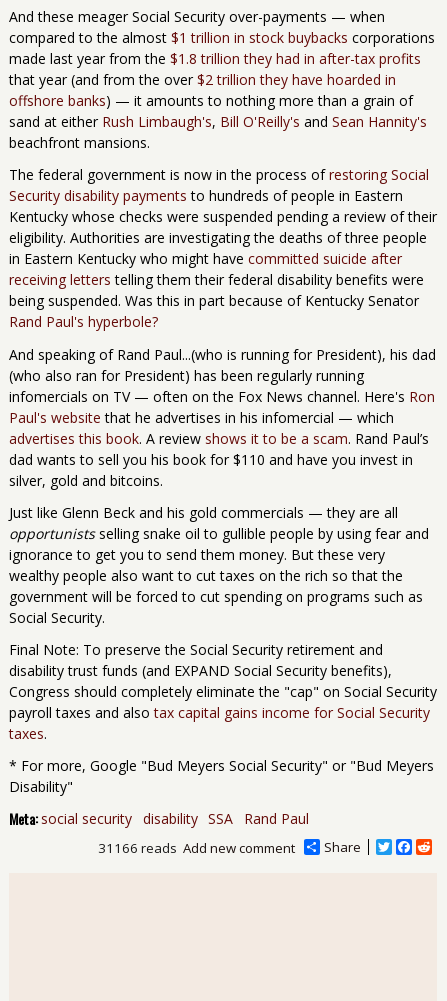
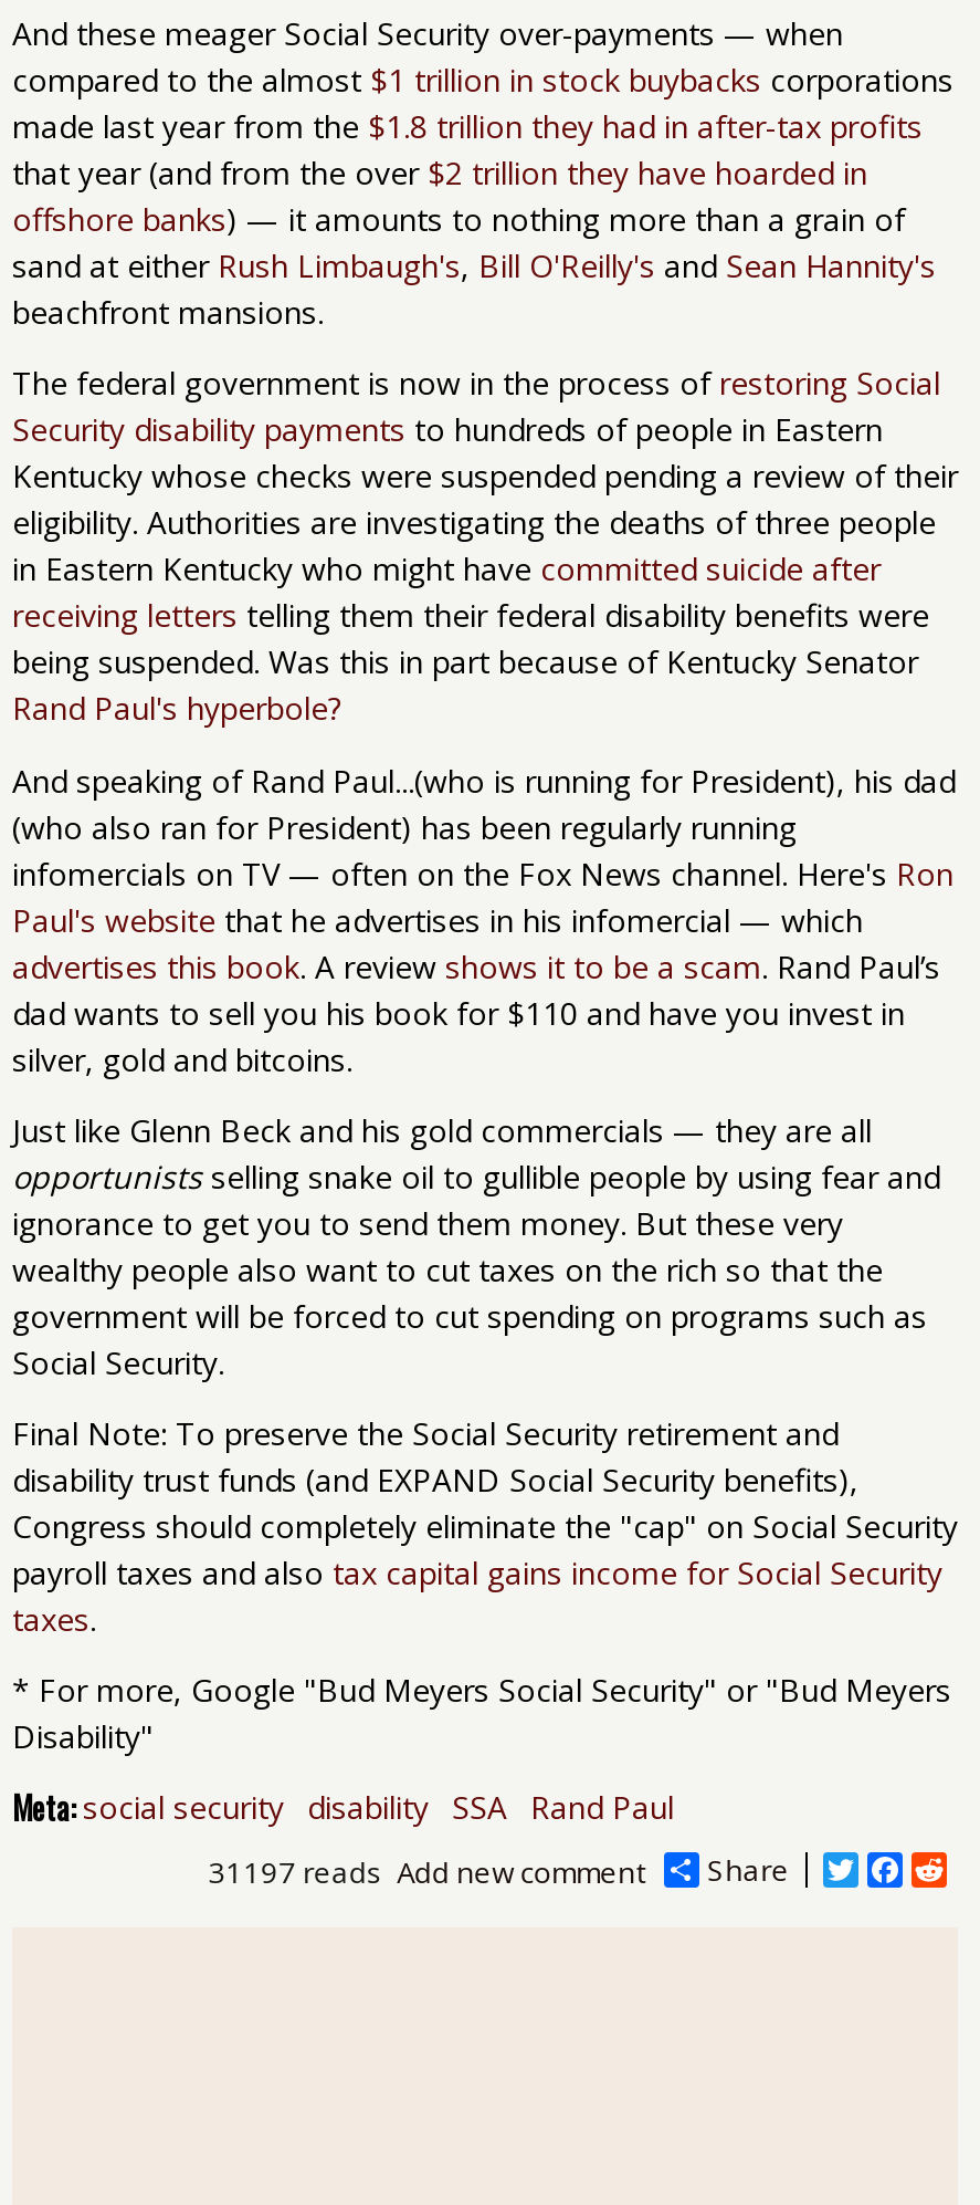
[98,839,177,857] 31166 reads -> [208,1853,382,1892] 31197 reads

